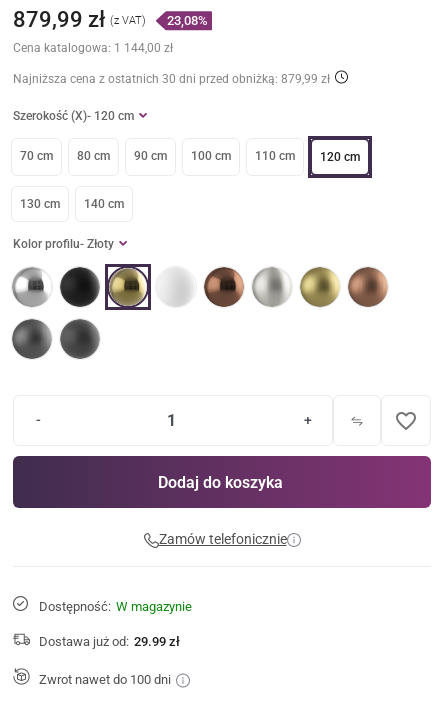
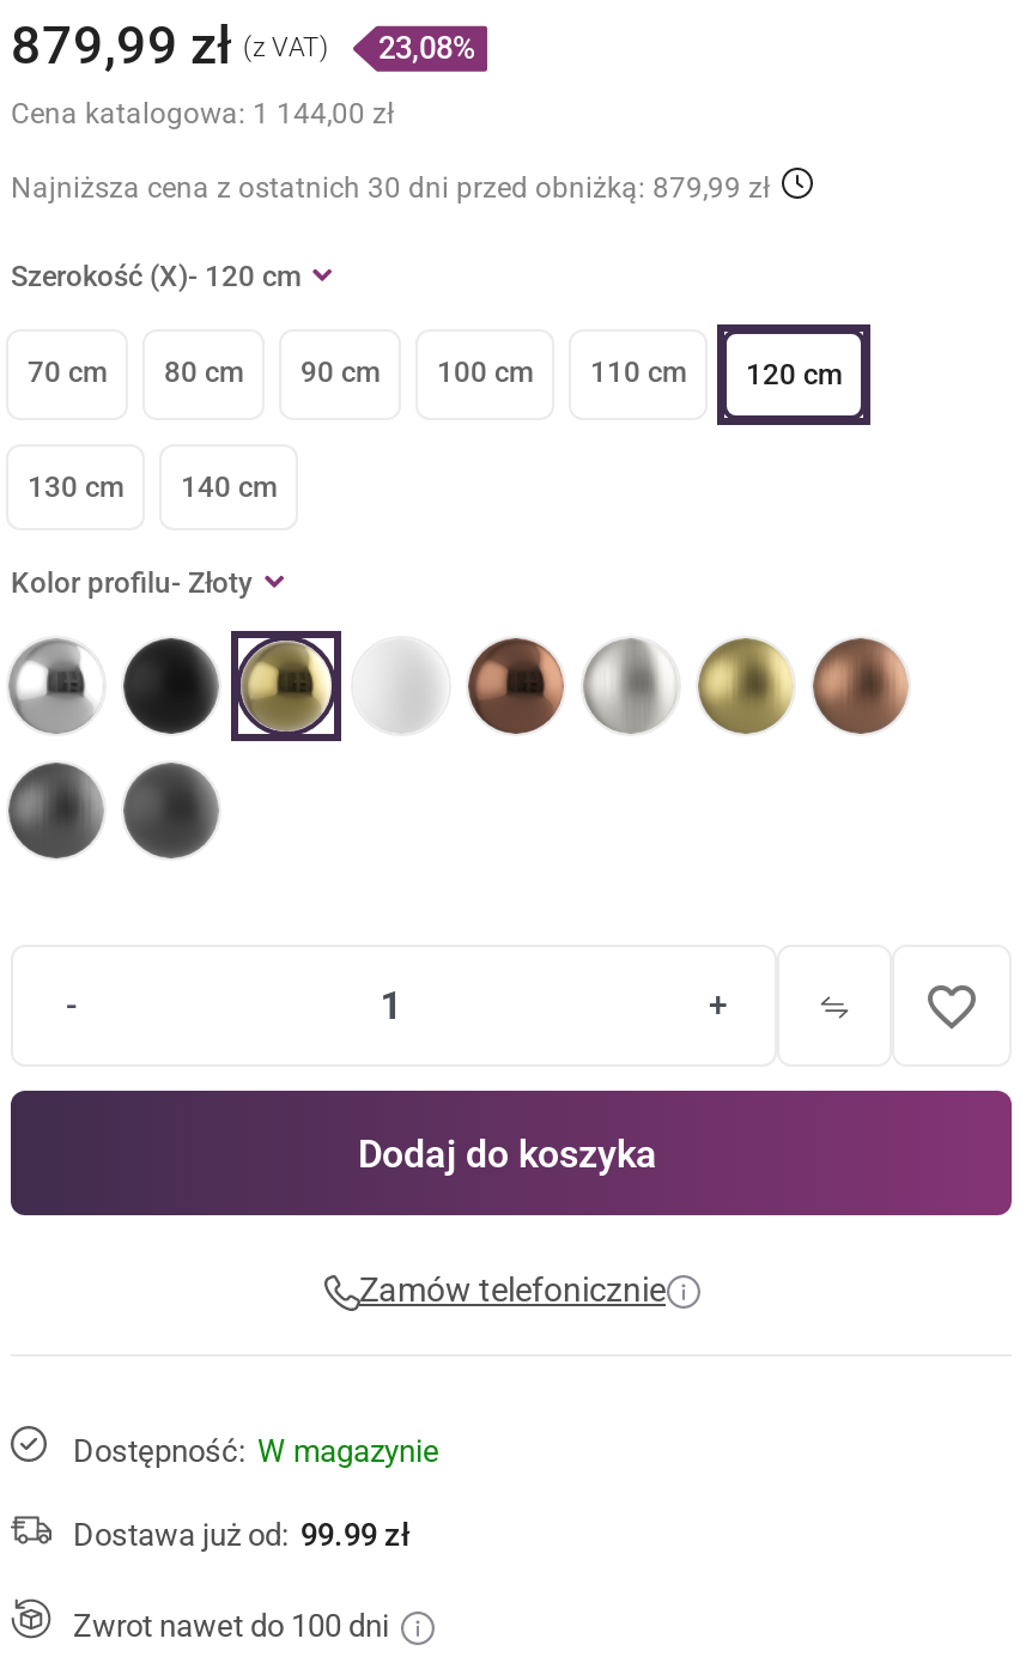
[39,634,180,649] Dostawa już od: 29.99 zł -> [73,1518,411,1554] Dostawa już od: 99.99 zł

